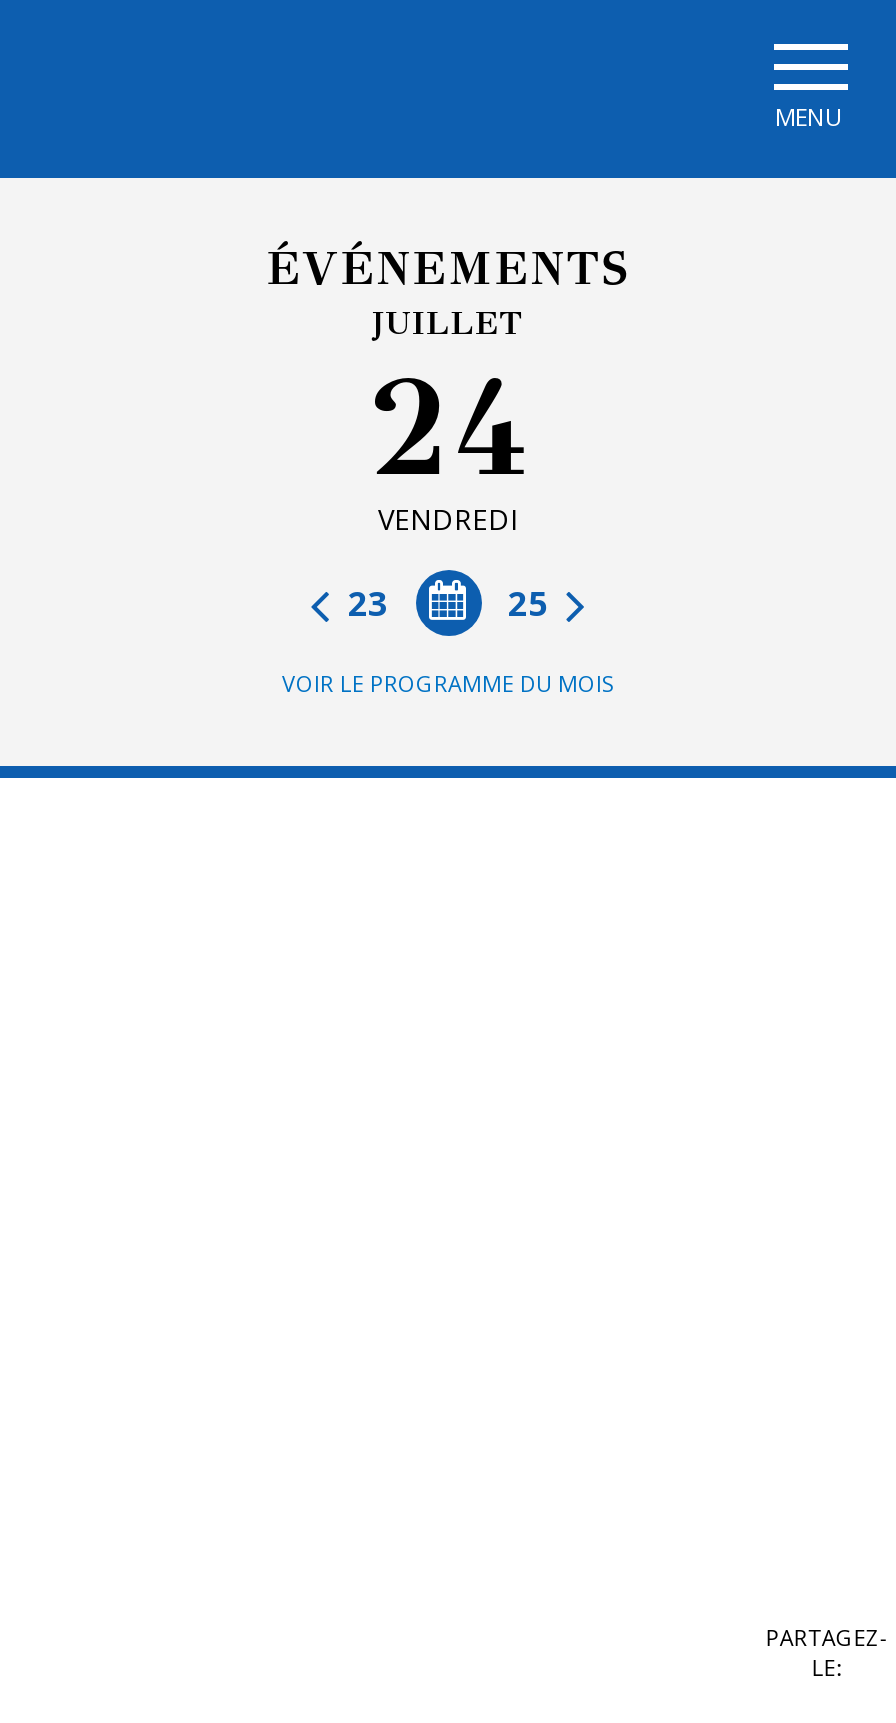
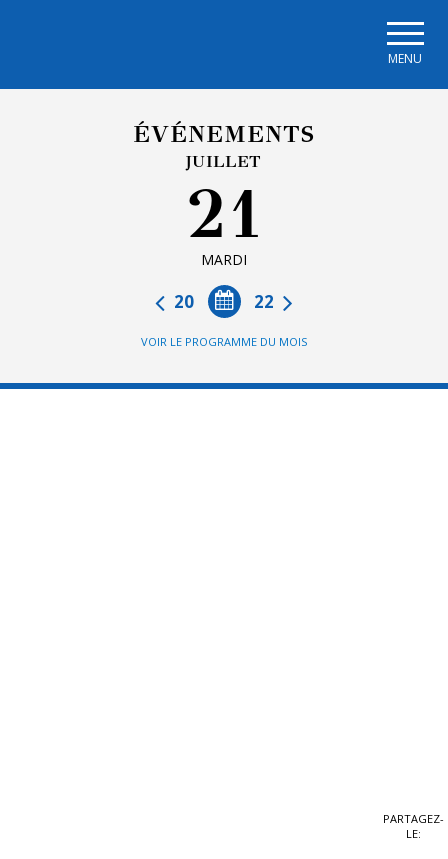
[366,346,530,538] 24 | VENDREDI -> [185,173,263,269] 21 | MARDI
[340,580,556,626] 25 | 23 -> [170,290,278,313] 22 | 20

